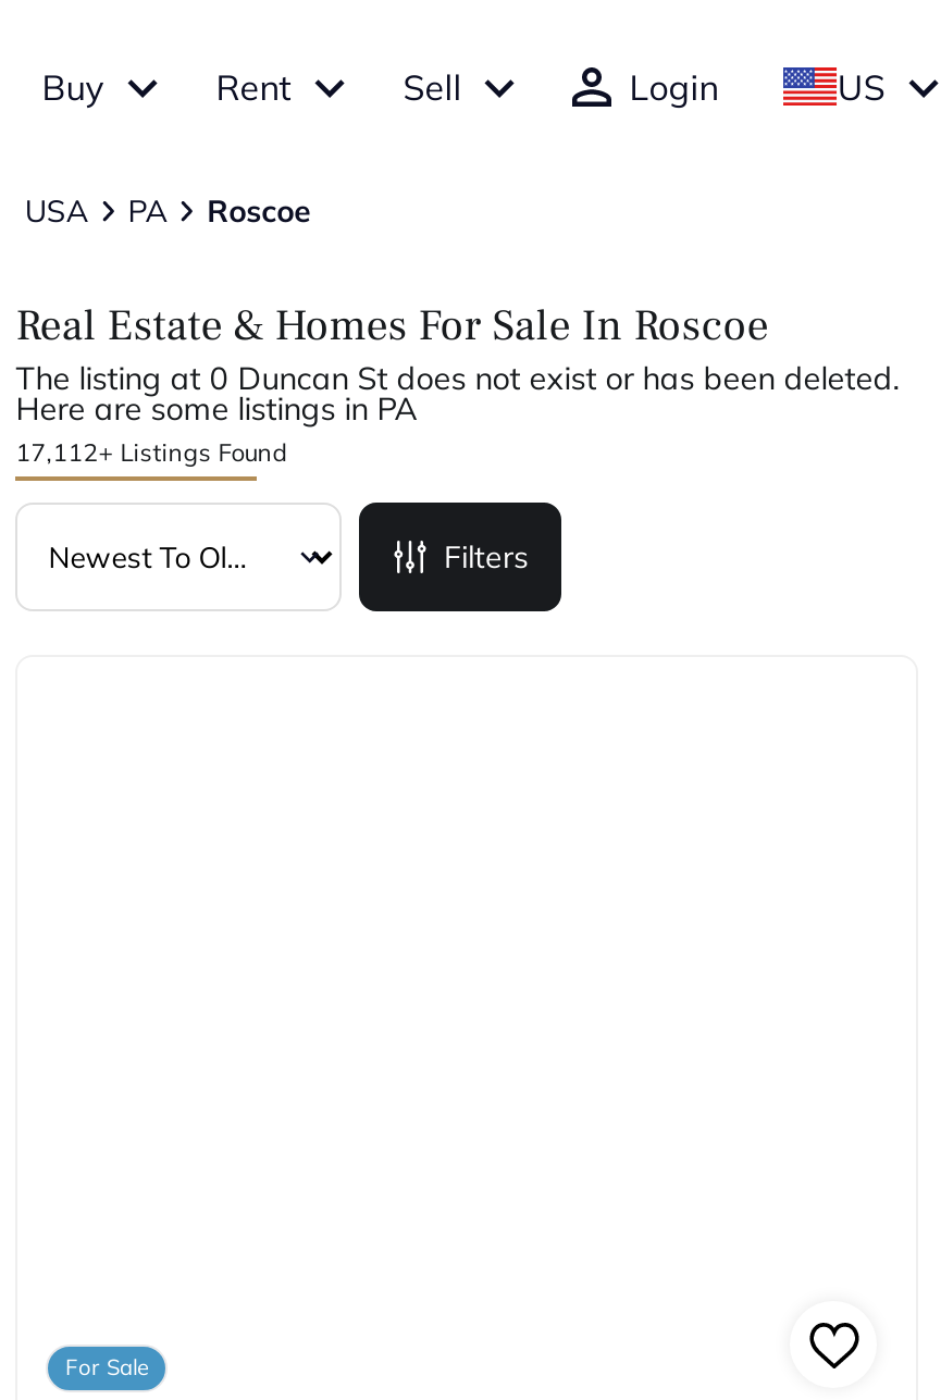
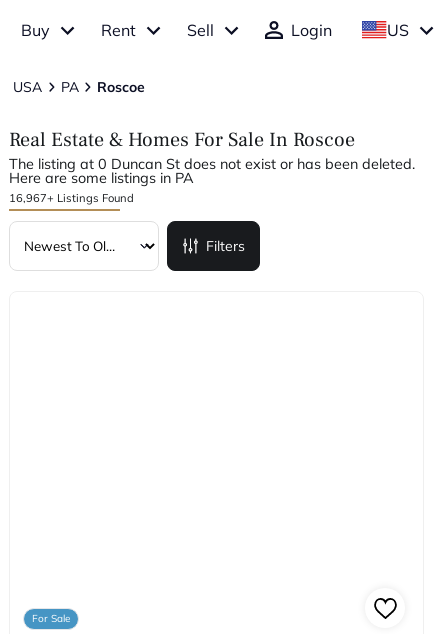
[16,438,288,468] 17,112+ Listings Found -> [9,191,134,205] 16,967+ Listings Found

